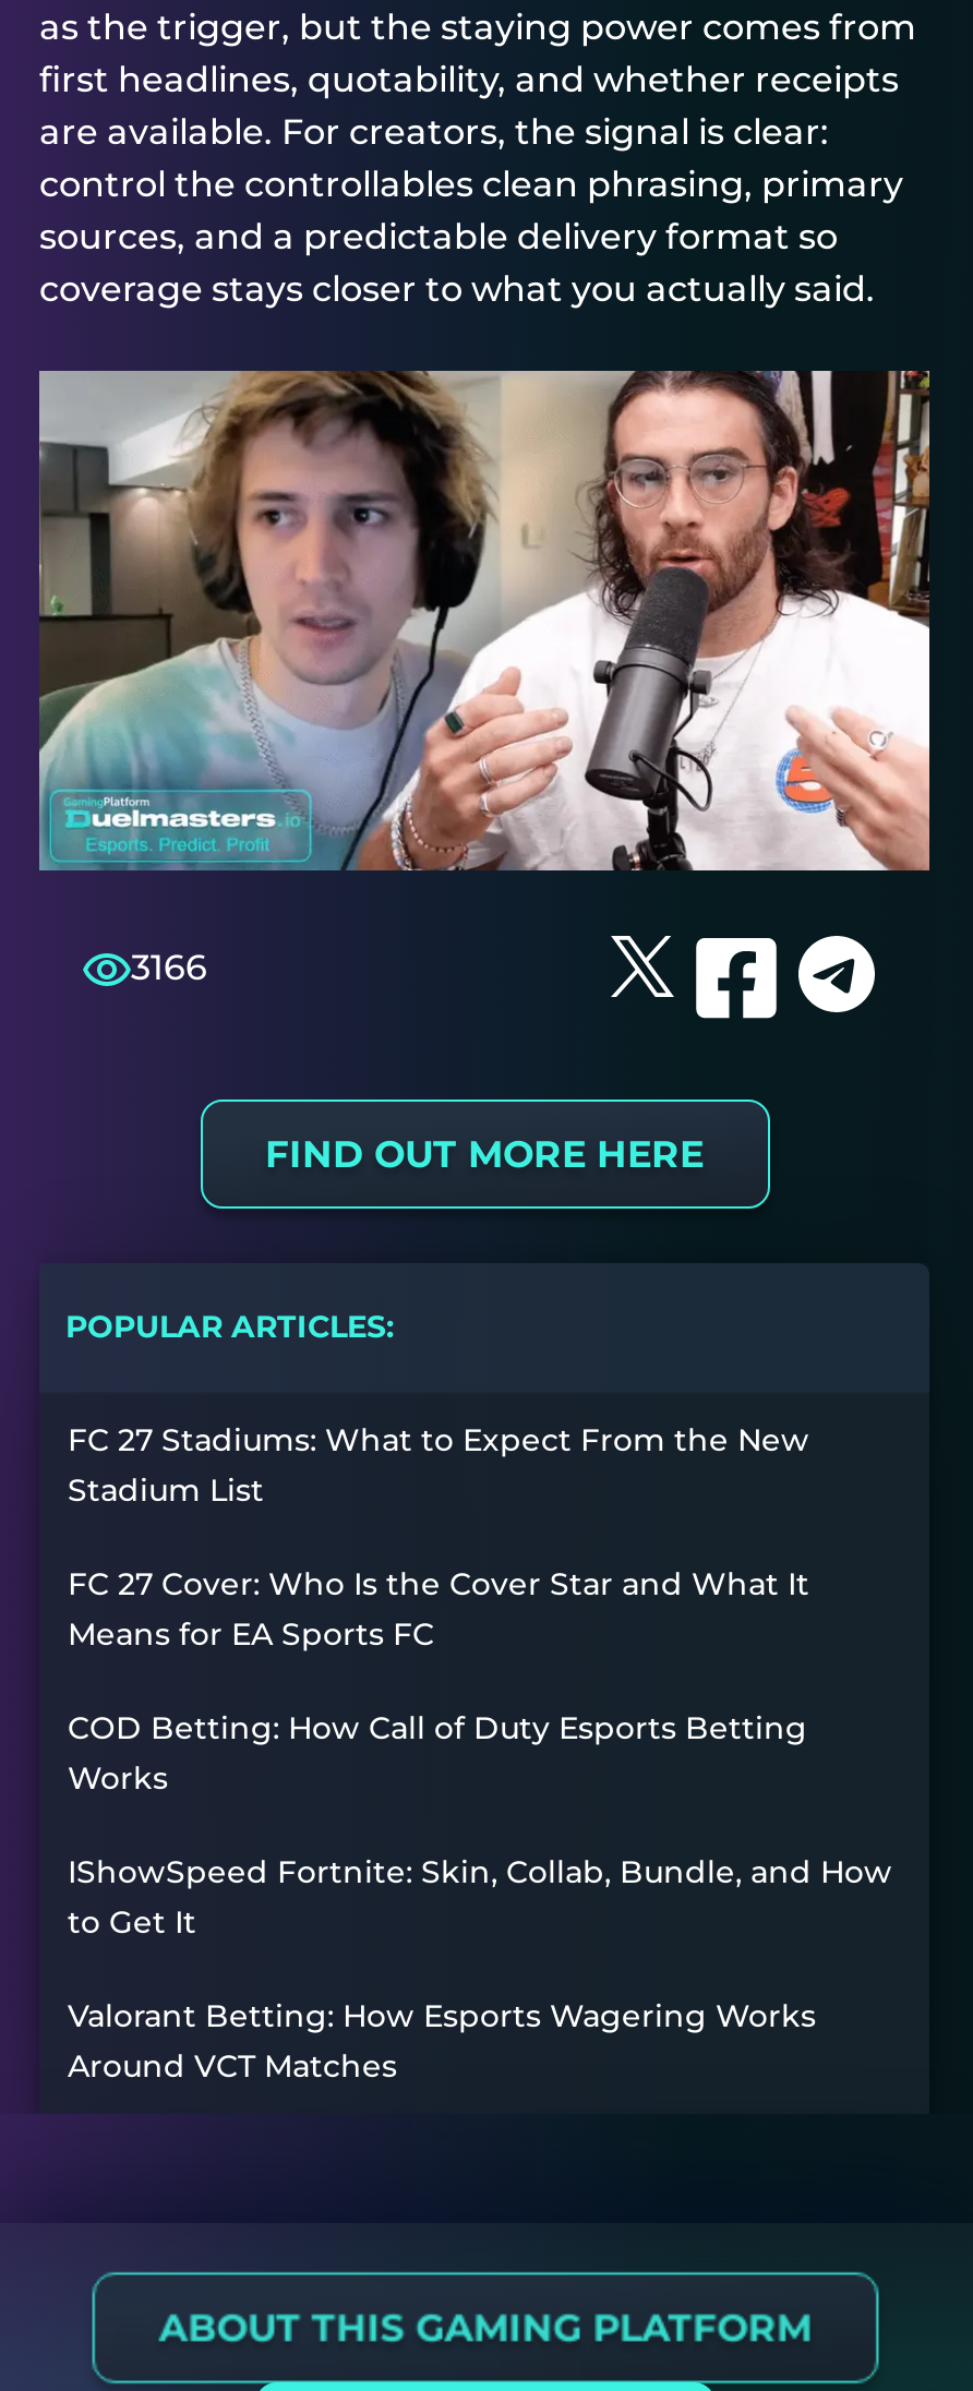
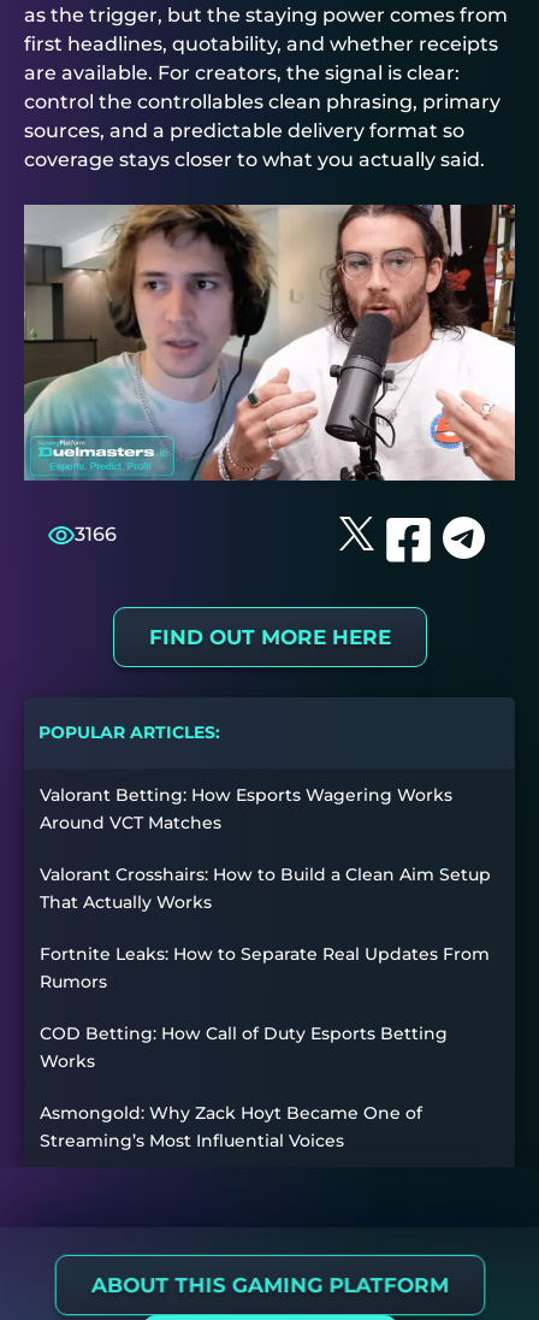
[68,1420,892,1942] FC 27 Stadiums: What to Expect From the New | Stadium List | FC 27 Cover: Who Is the Cover Star and What It | Means for EA Sports FC | IShowSpeed Fortnite: Skin, Collab, Bundle, and How | to Get It -> none
moved [68,1708,807,1798] -> [40,1023,448,1072]: COD Betting: How Call of Duty Esports Betting | Works
moved [68,1996,816,2086] -> [40,784,452,833]: Valorant Betting: How Esports Wagering Works | Around VCT Matches
none -> [40,864,491,1151] Valorant Crosshairs: How to Build a Clean Aim Setup | That Actually Works | Fortnite Leaks: How to Separate Real Updates From | Rumors | Asmongold: Why Zack Hoyt Became One of | Streaming’s Most Influential Voices

